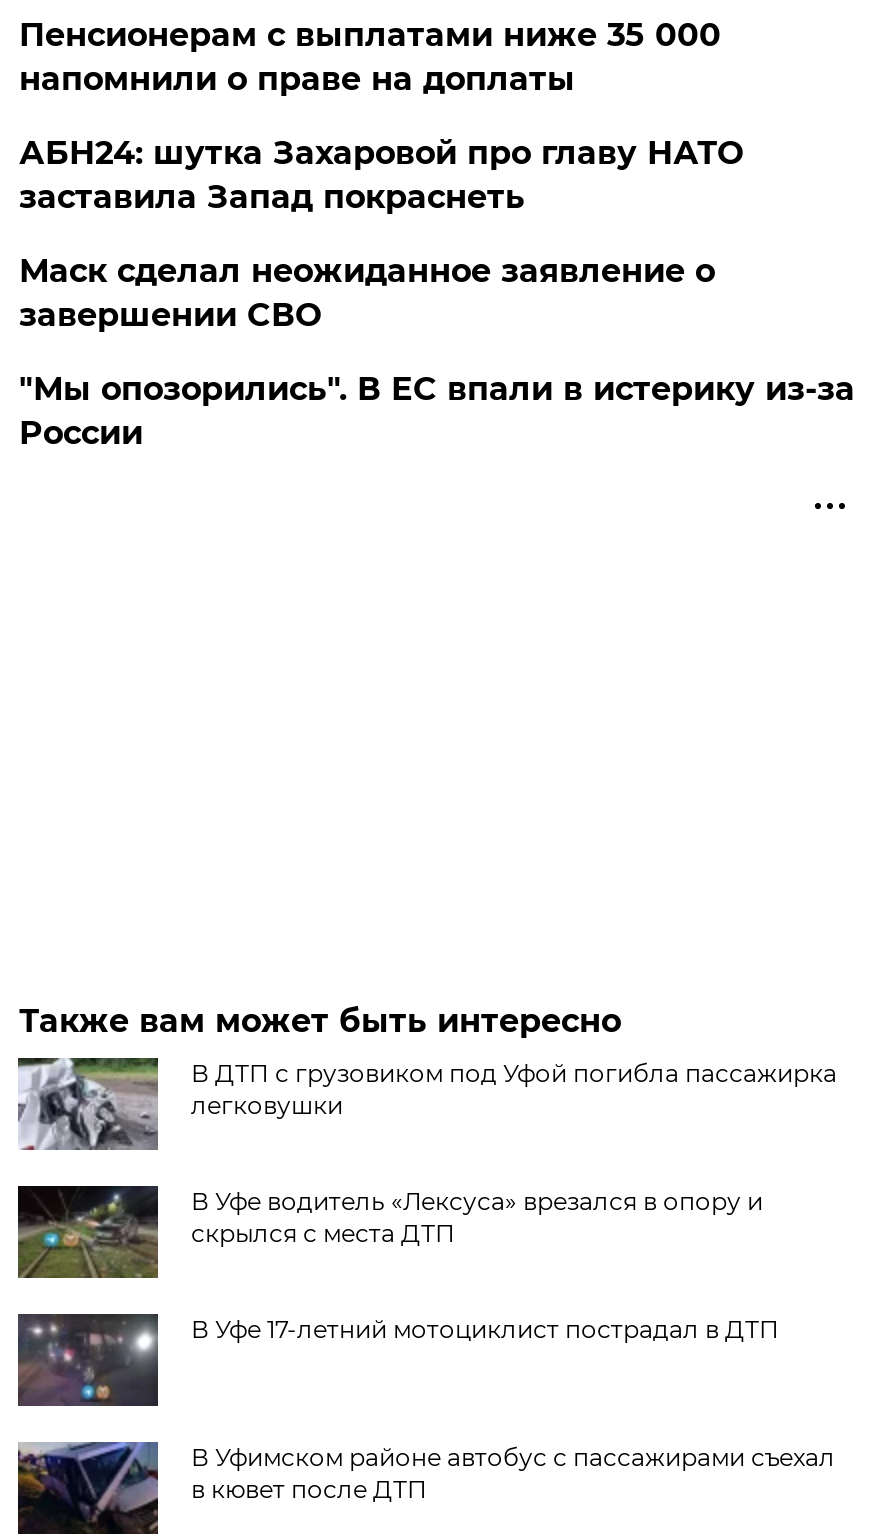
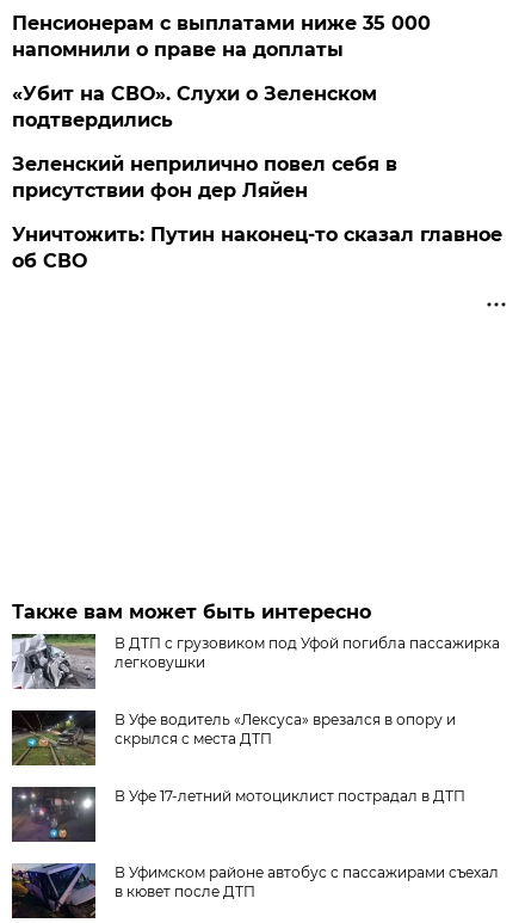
[19,134,743,216] АБН24: шутка Захаровой про главу НАТО | заставила Запад покраснеть -> [12,82,378,131] «Убит на СВО». Слухи о Зеленском | подтвердились
[19,252,715,334] Маск сделал неожиданное заявление о | завершении СВО -> [12,153,398,202] Зеленский неприлично повел cебя в | присутствии фон дер Ляйен
[19,370,855,452] "Мы опозорились". В ЕС впали в истерику из-за | России -> [12,223,503,272] Уничтожить: Путин наконец-то сказал главное | об СВО

